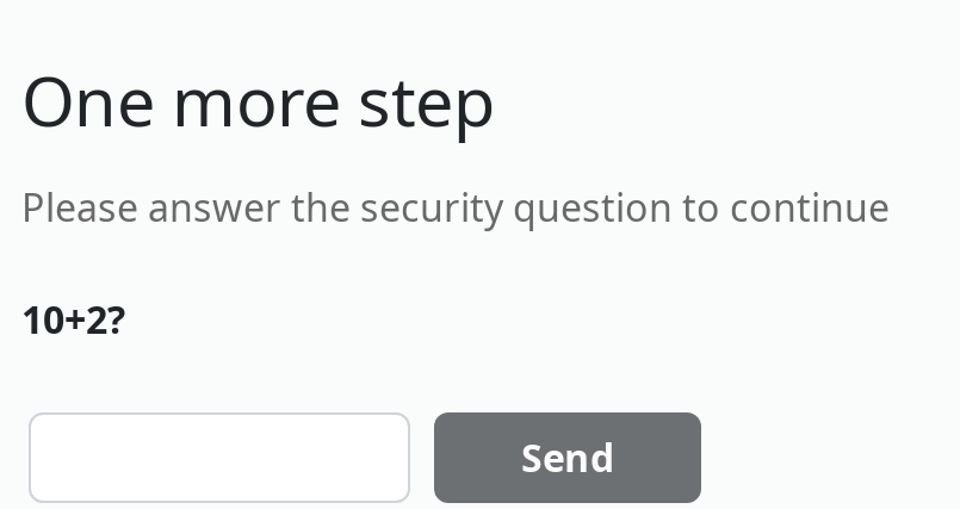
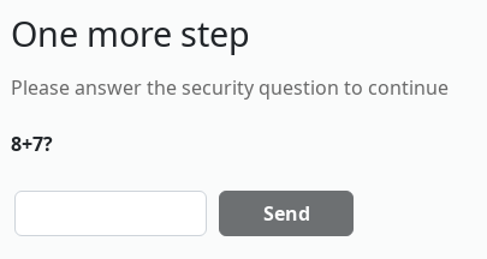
[21,293,126,346] 10+2? -> [11,131,53,157] 8+7?

